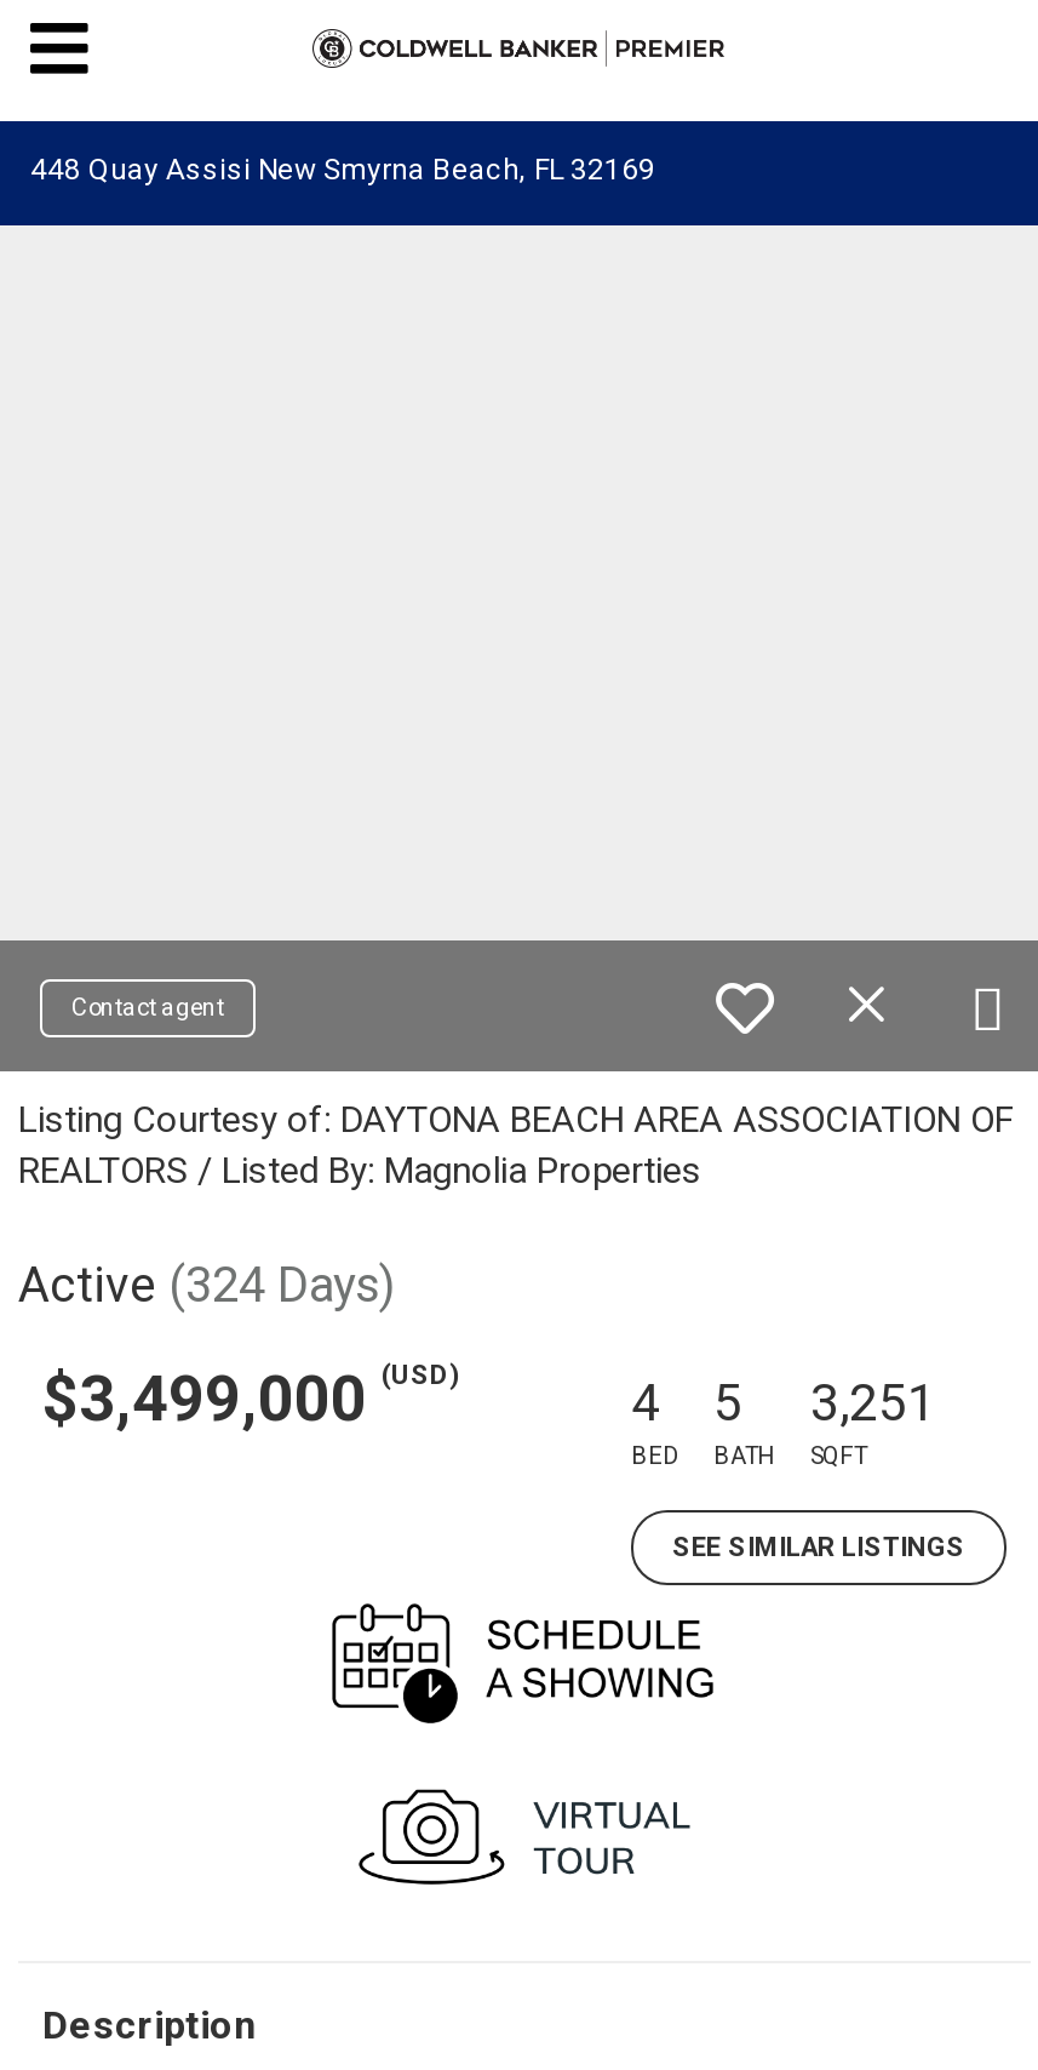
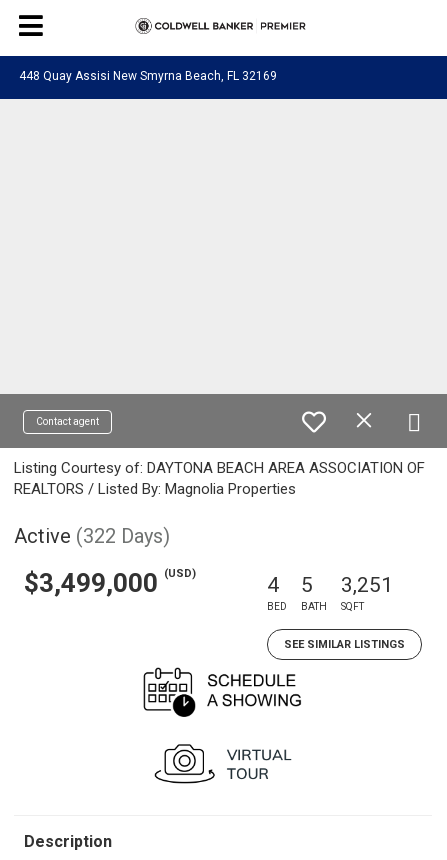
[18,1256,396,1314] Active (324 Days) -> [14,524,170,548] Active (322 Days)

